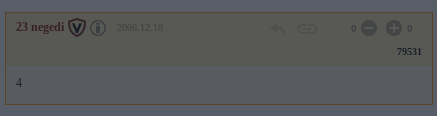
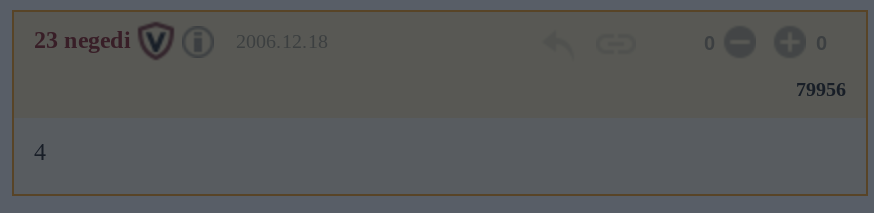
[397,46,422,57] 79531 -> [796,78,846,100] 79956

